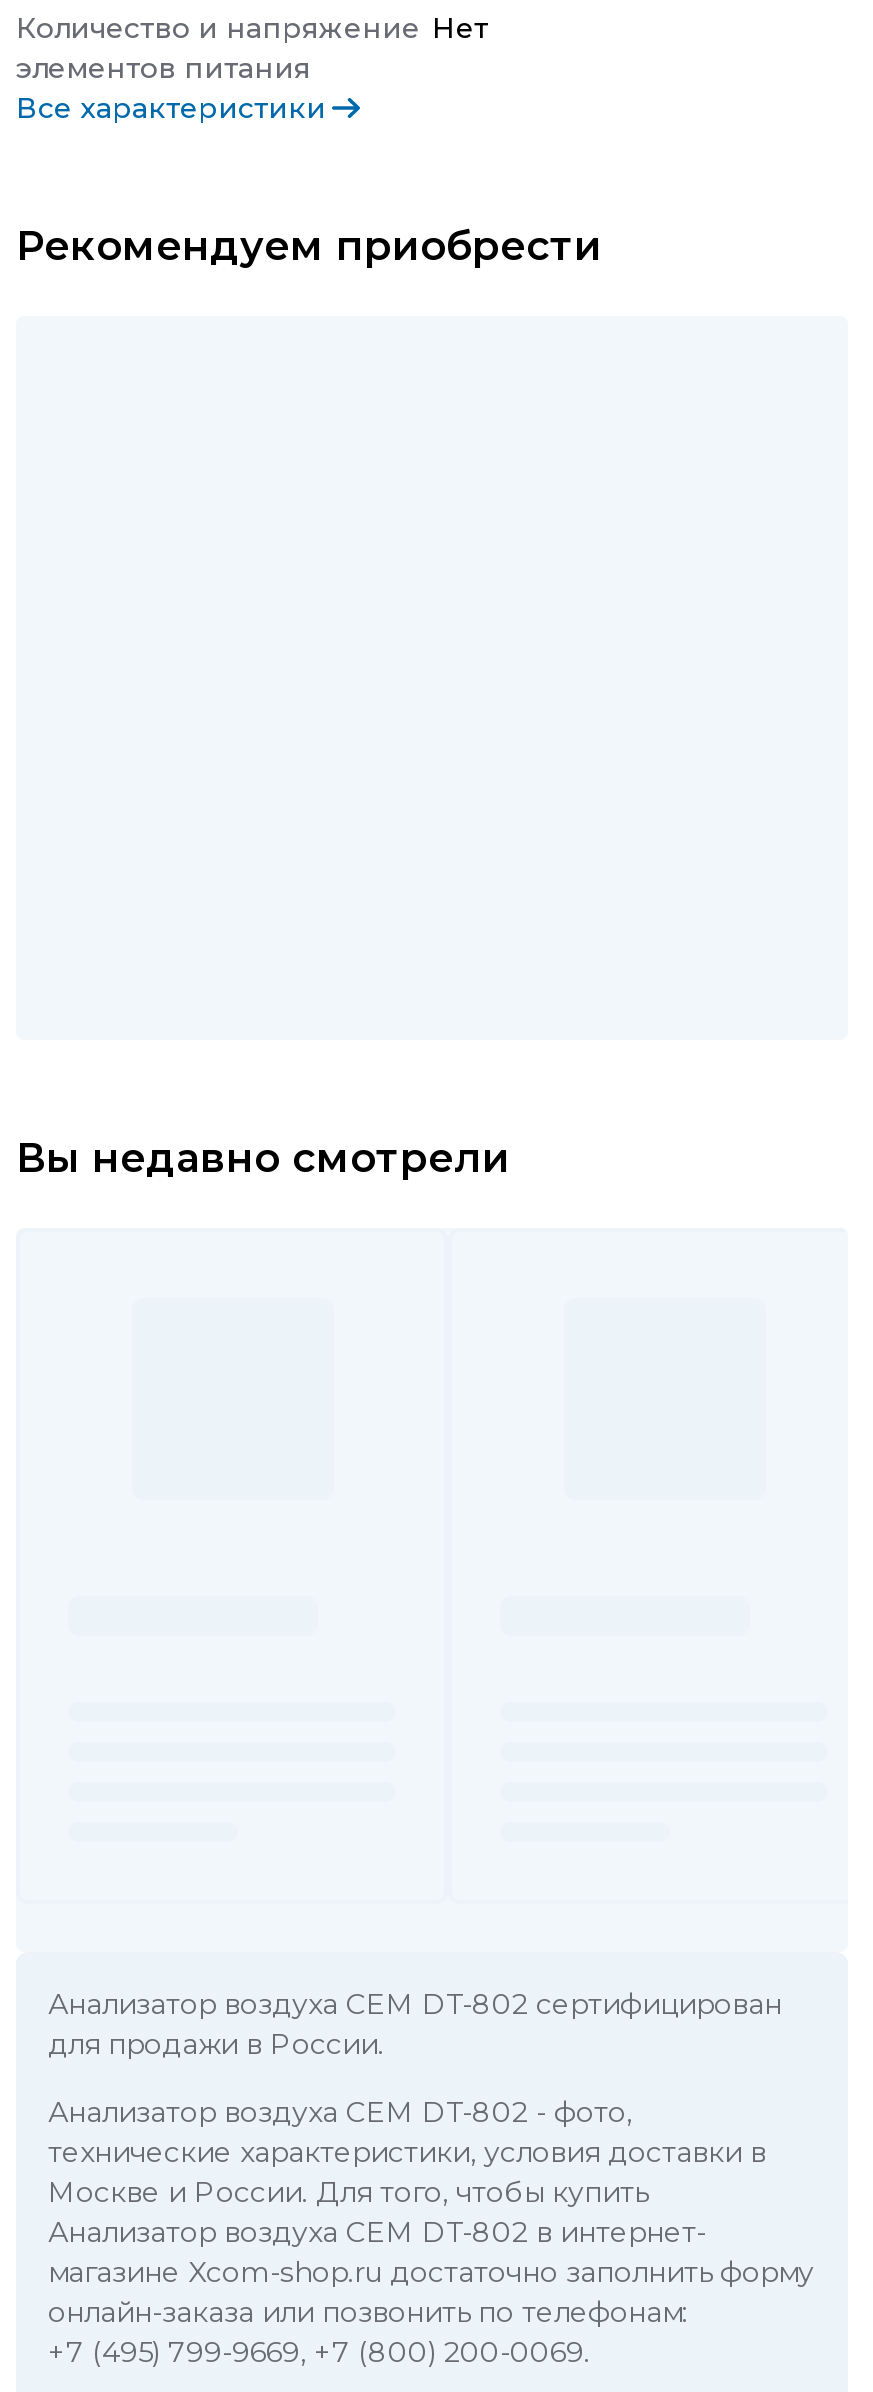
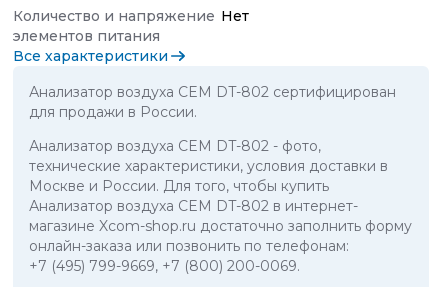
[16,222,602,270] Рекомендуем приобрести -> none
[16,1134,510,1182] Вы недавно смотрели -> none

